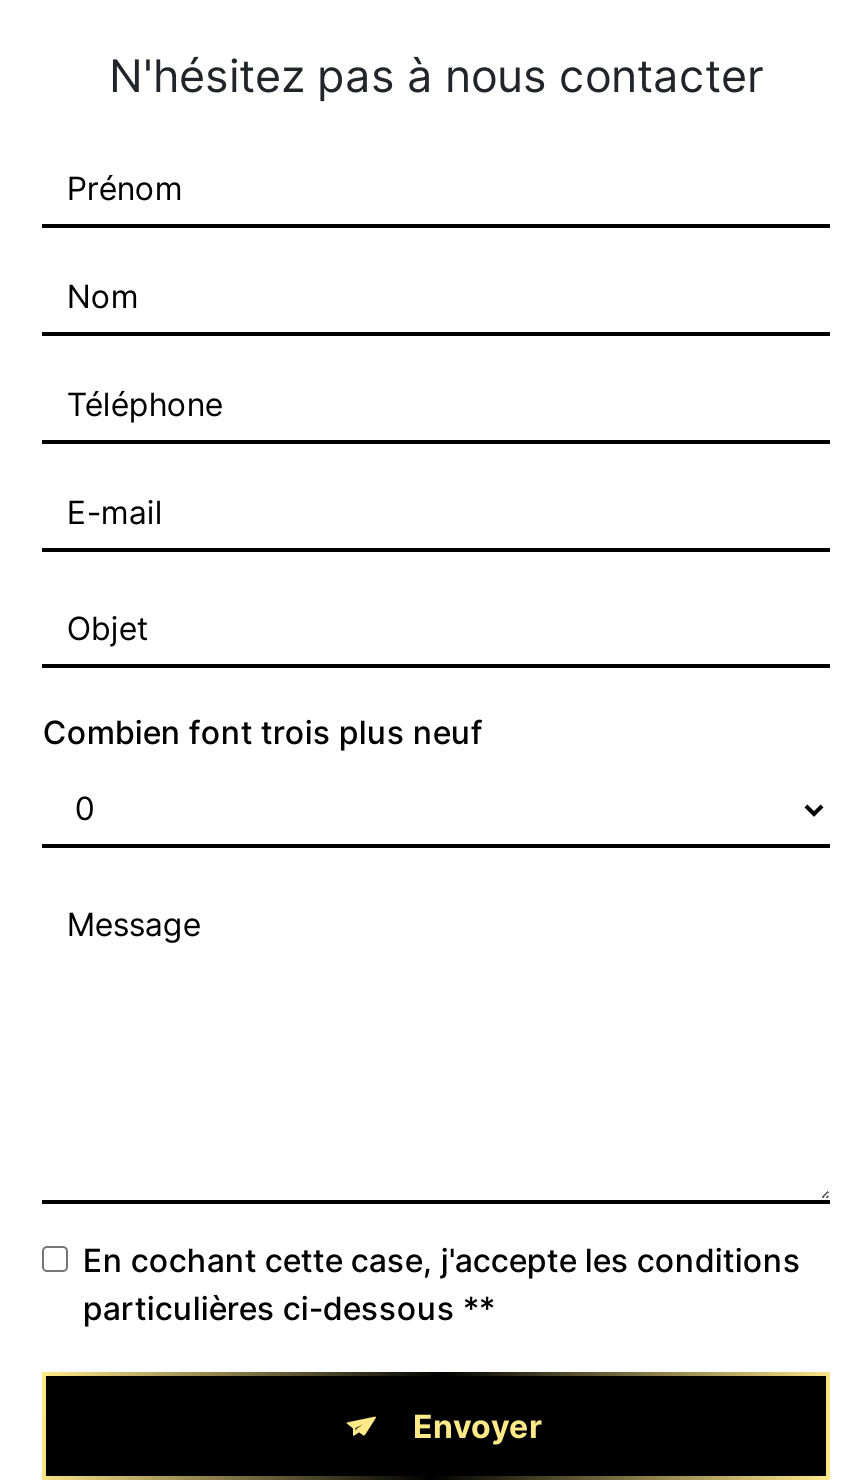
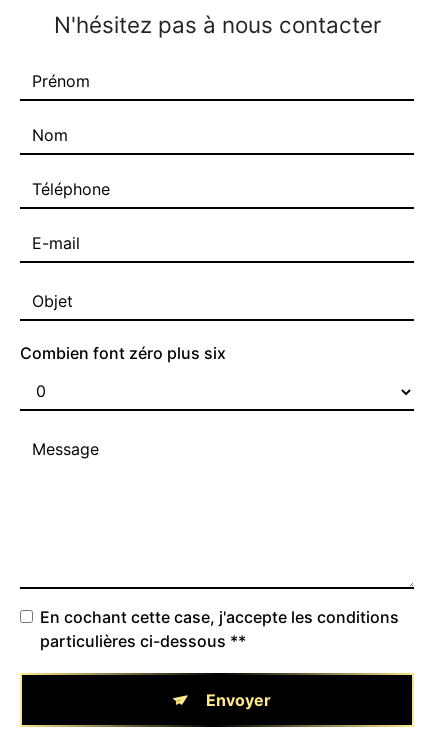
[43,713,483,753] Combien font trois plus neuf -> [20,343,226,363] Combien font zéro plus six

